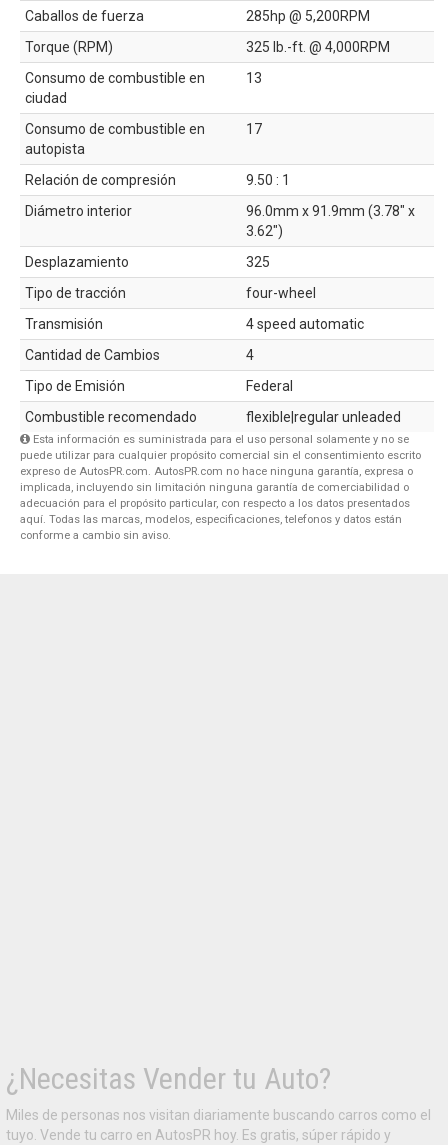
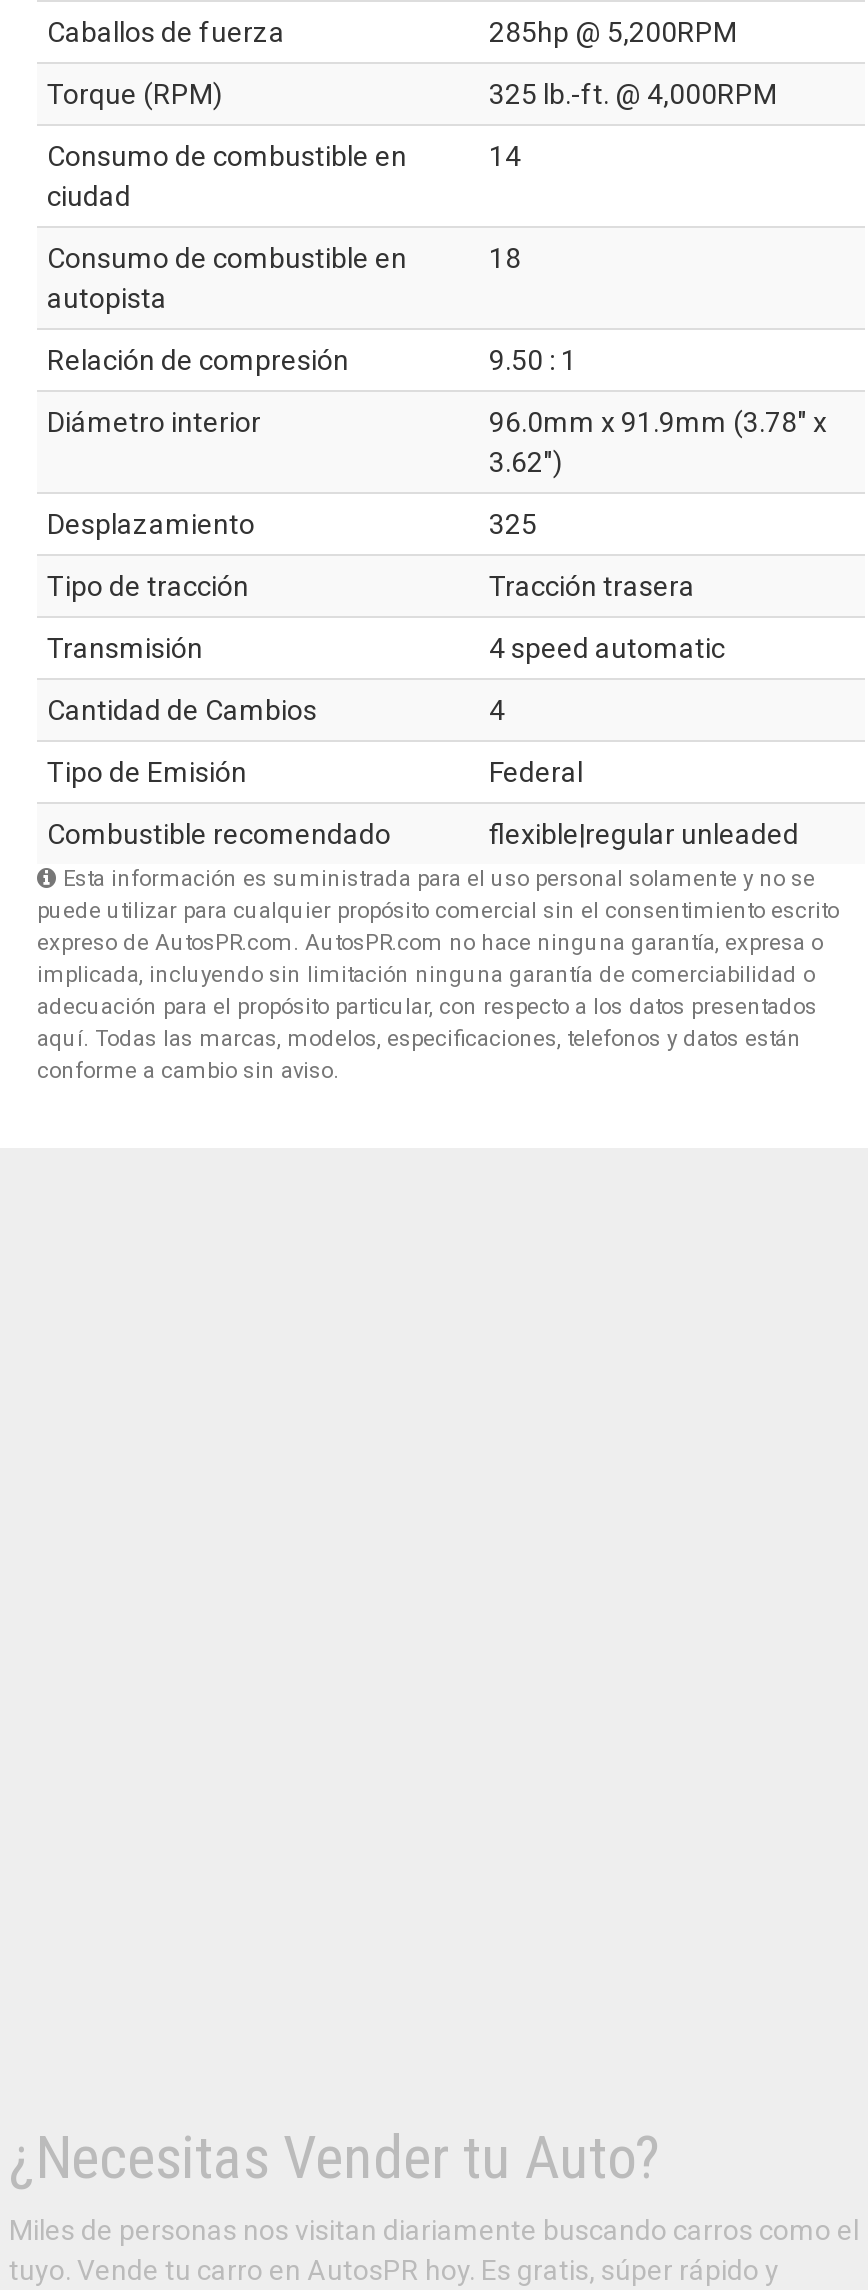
[246,70,262,86] 13 -> [489,141,521,173] 14
[246,121,262,137] 17 -> [489,243,521,275] 18
[246,285,316,301] four-wheel -> [489,571,695,603] Tracción trasera

